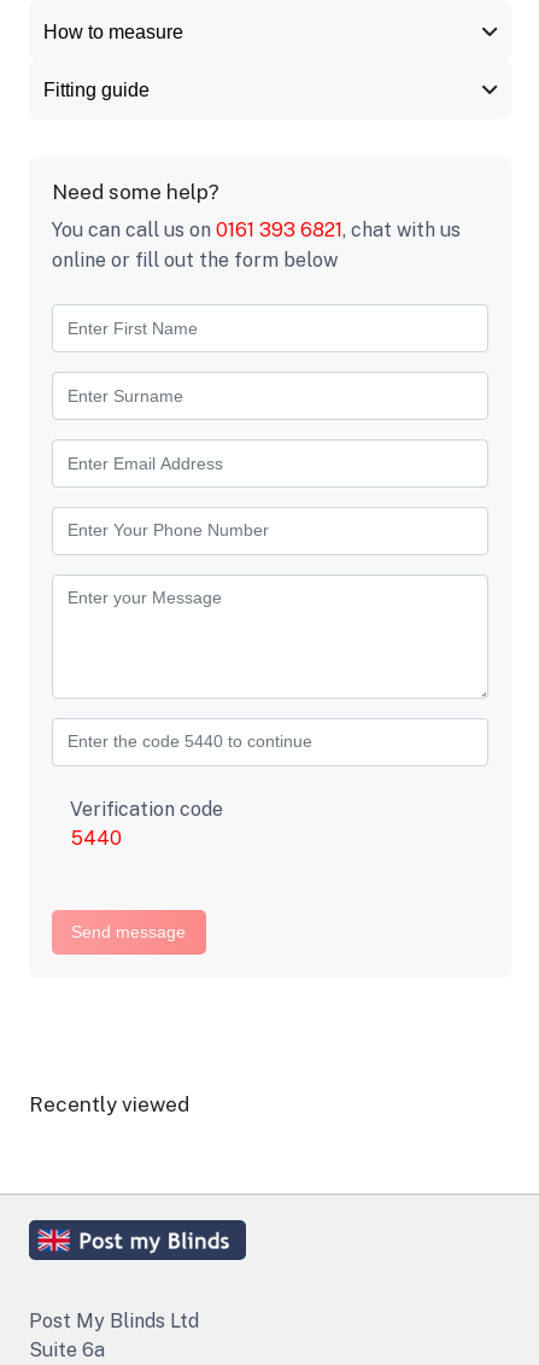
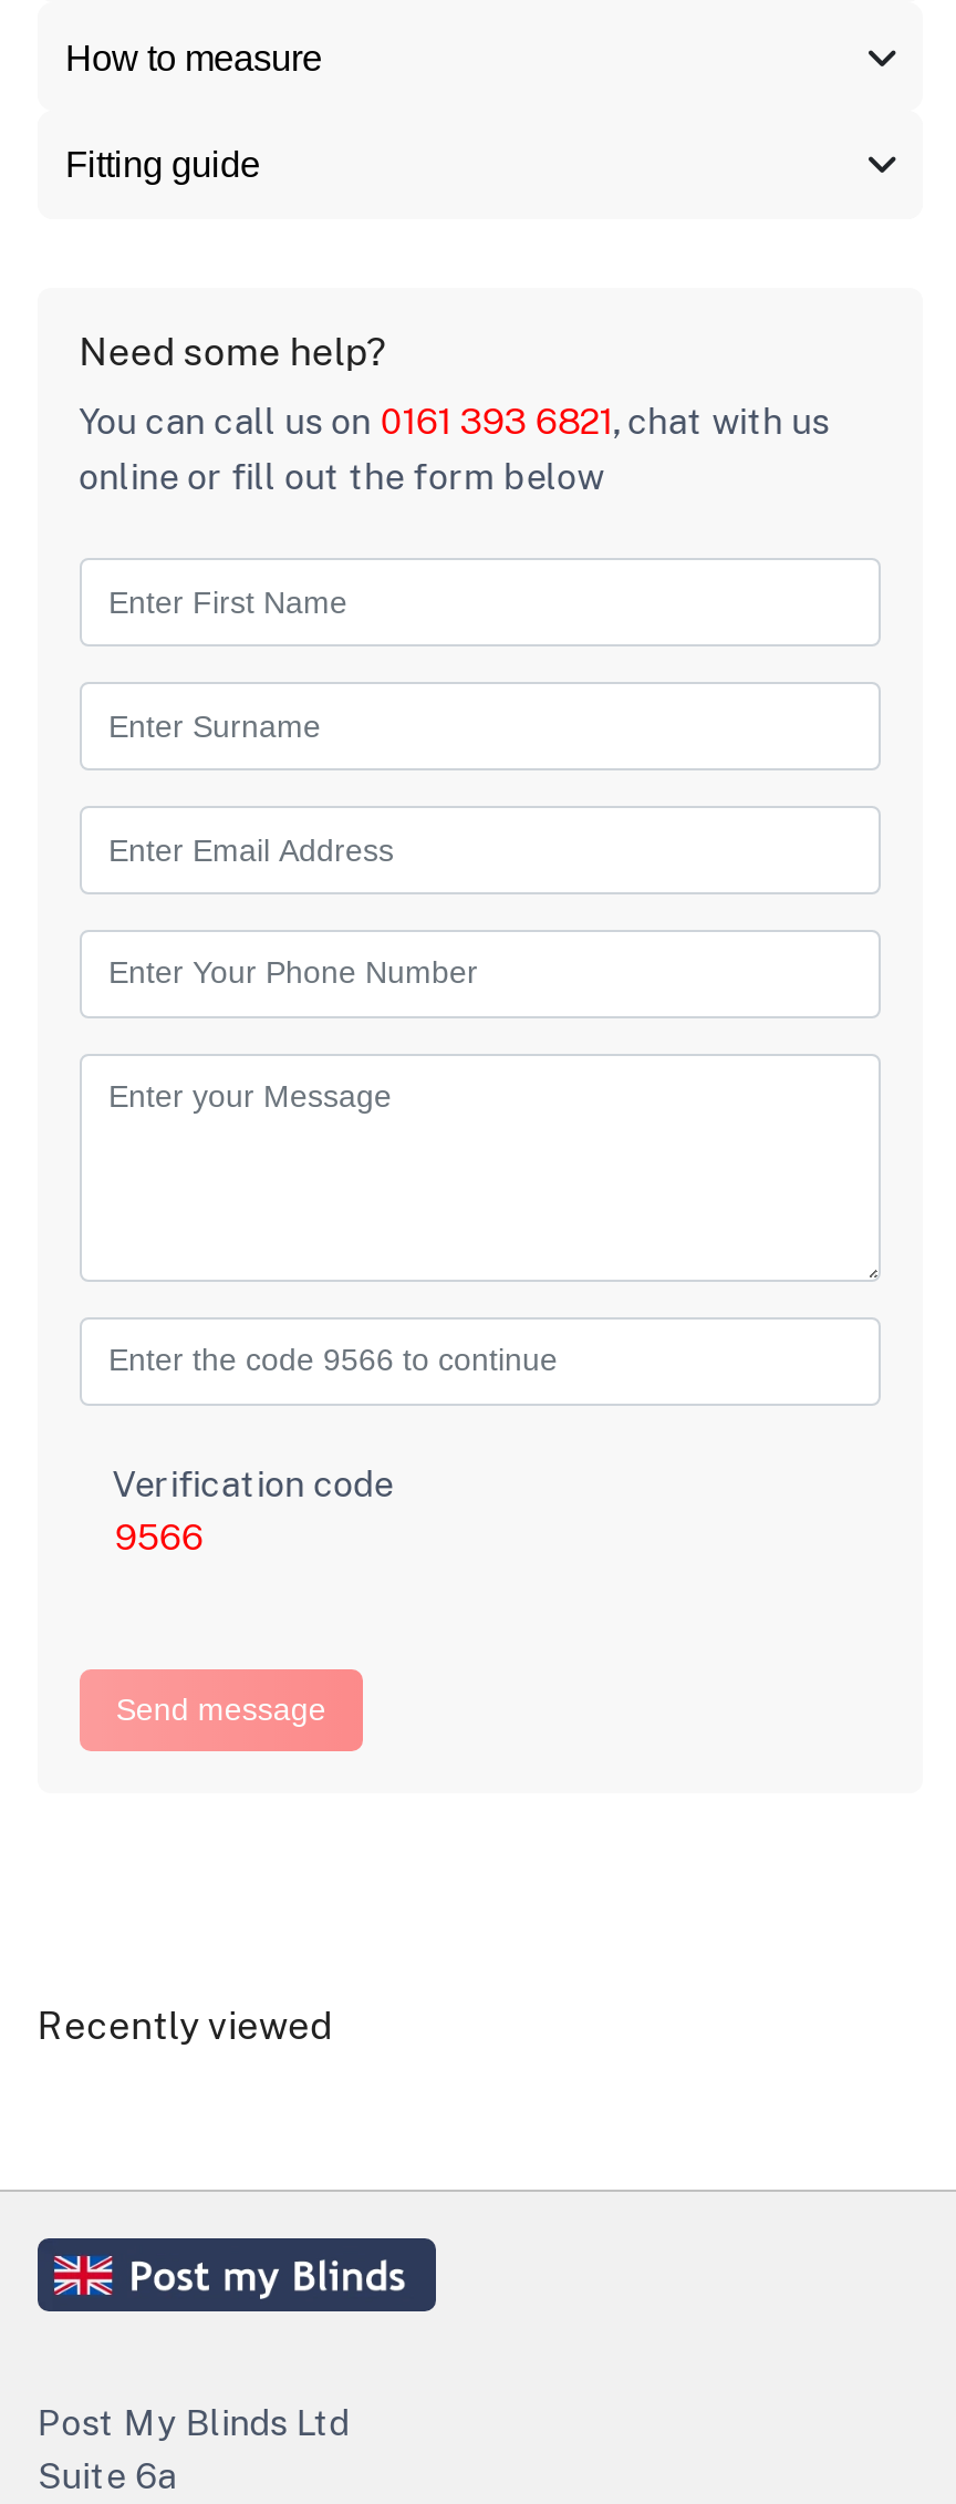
[71,826,122,849] 5440 -> [115,1516,203,1558] 9566

